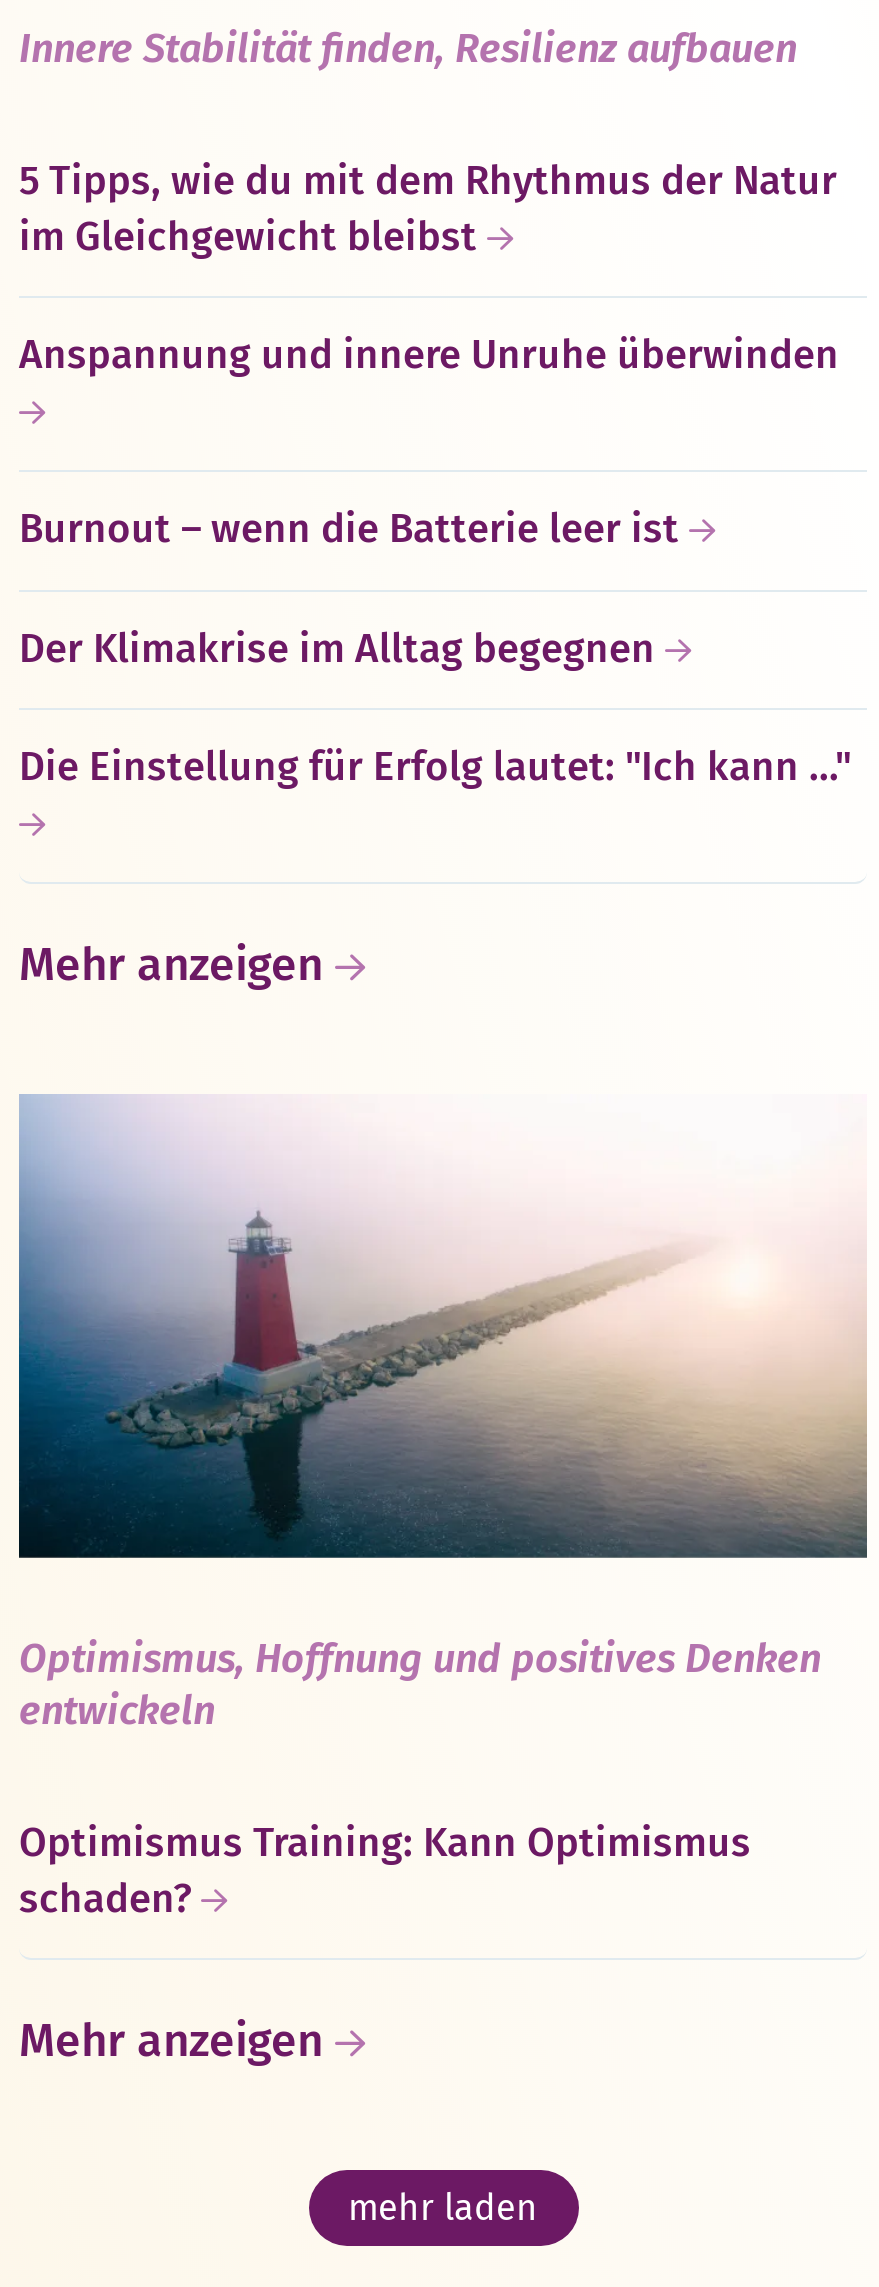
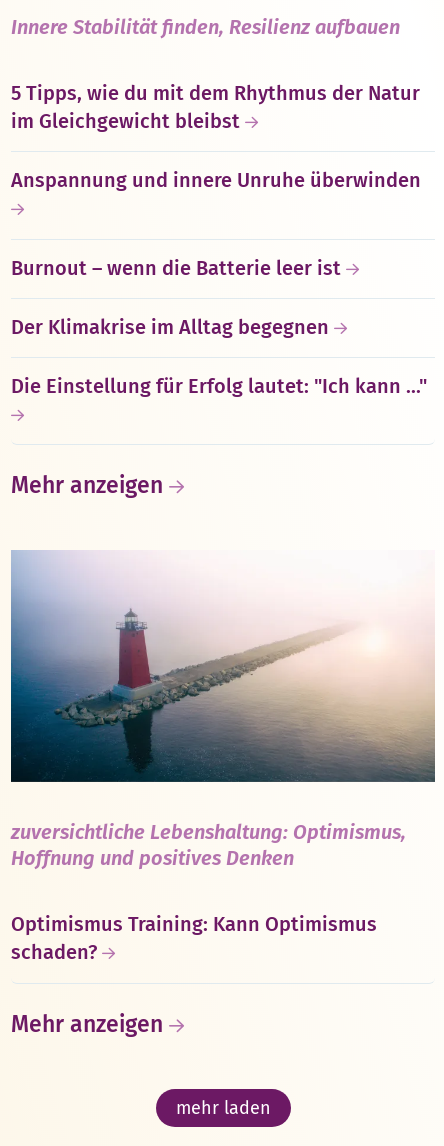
[19,1634,821,1734] Optimismus, Hoffnung und positives Denken | entwickeln -> [11,820,406,870] zuversichtliche Lebenshaltung: Optimismus, | Hoffnung und positives Denken

